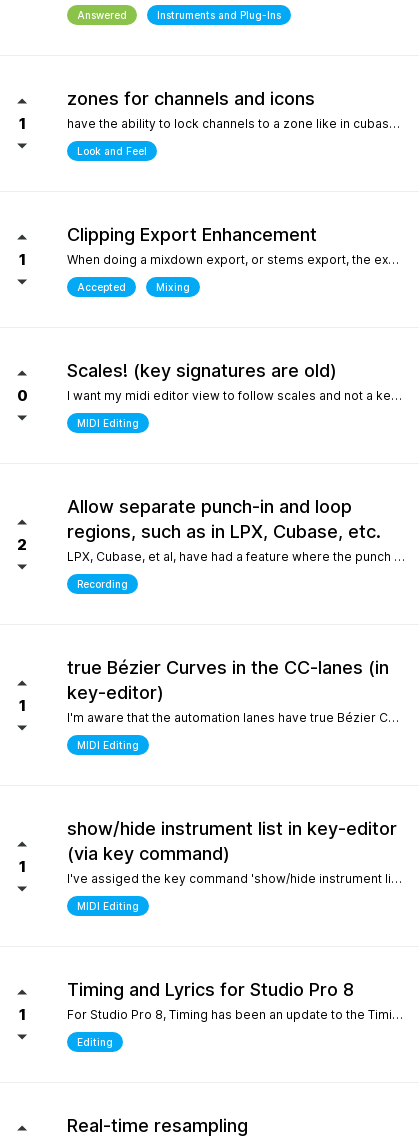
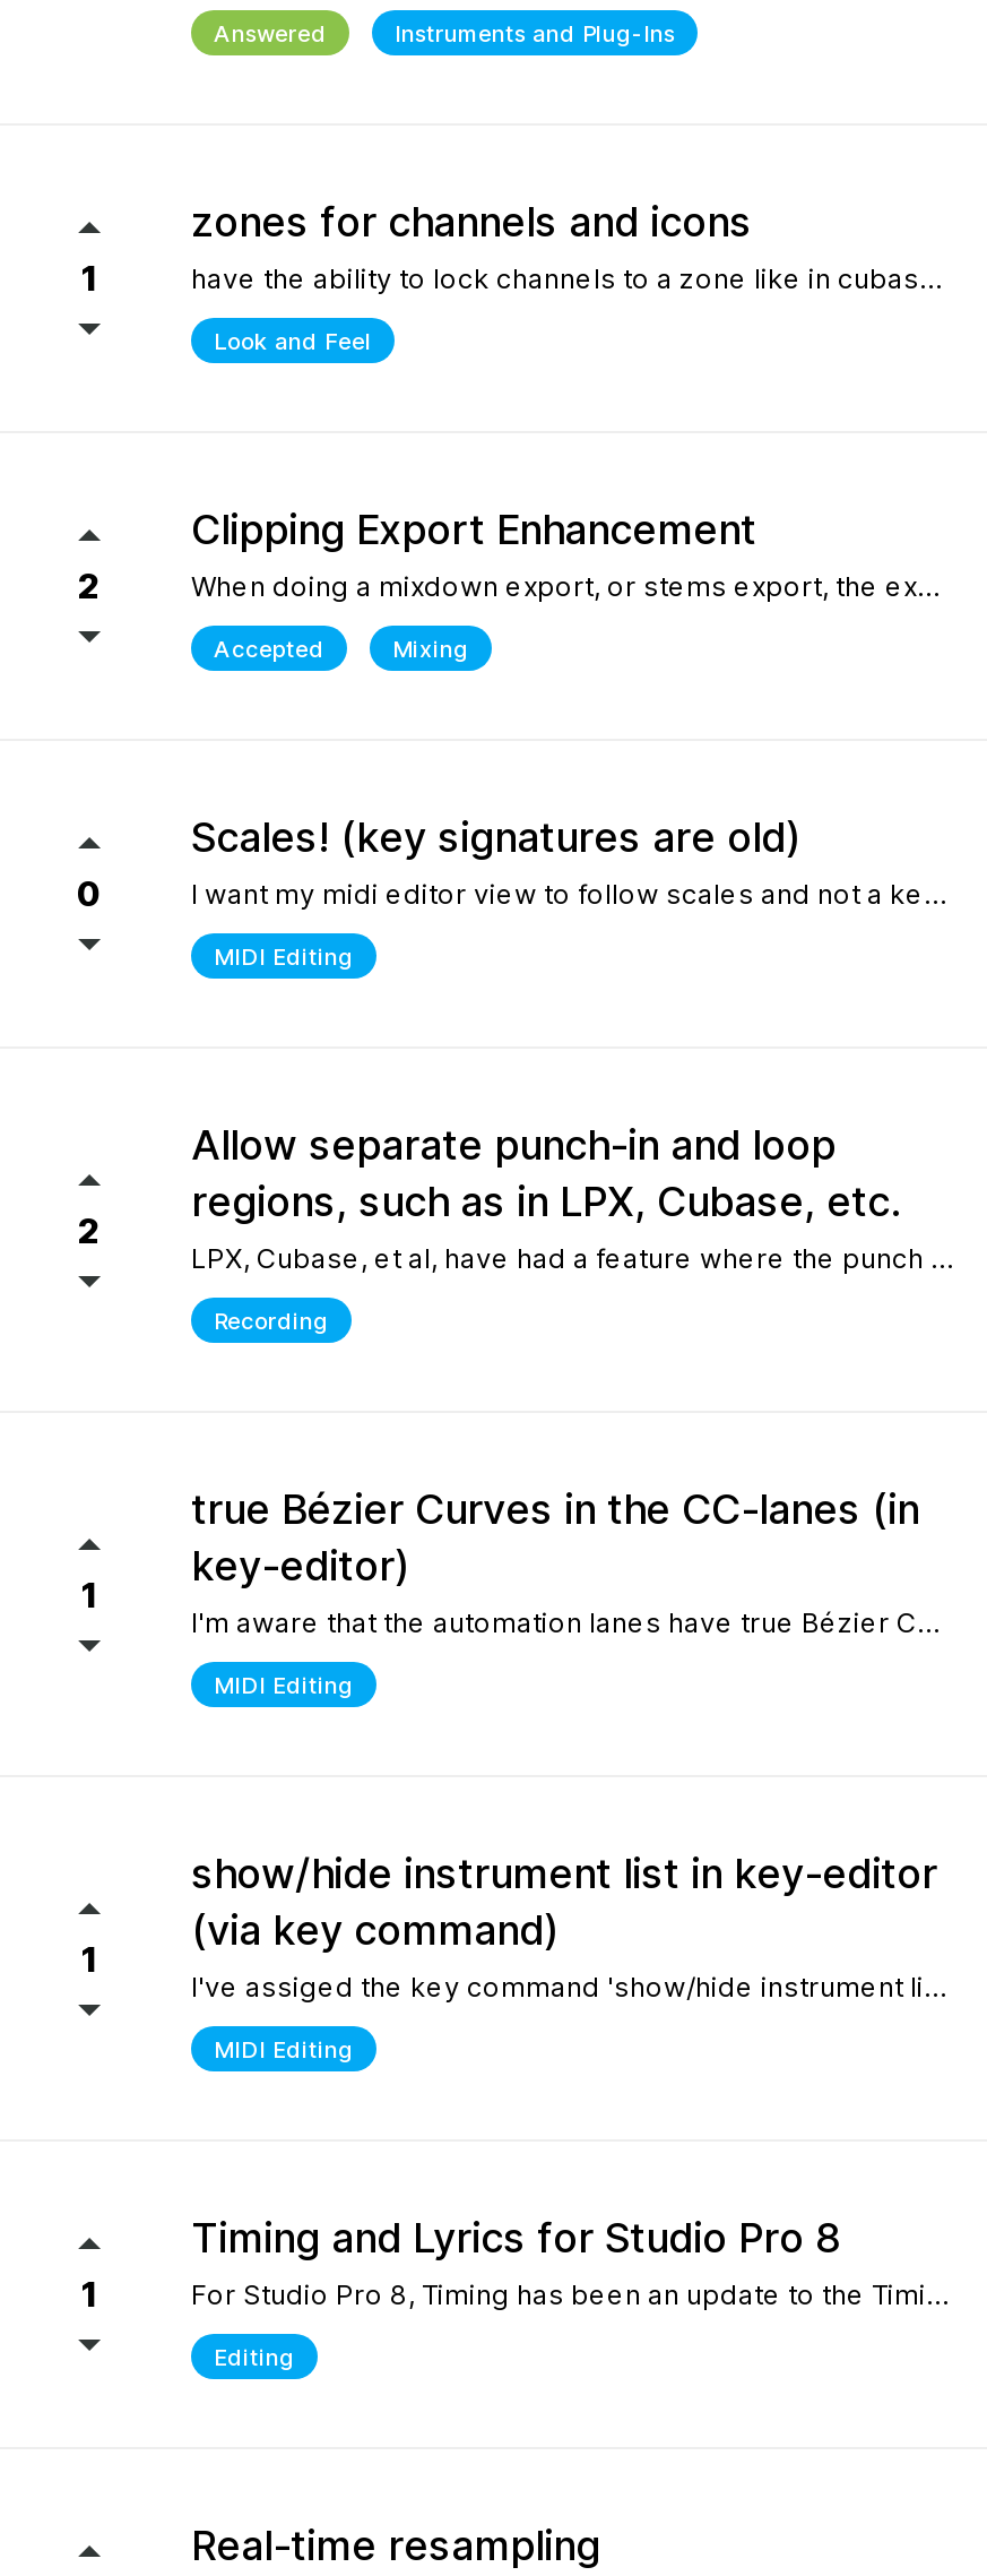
[18,250,25,269] 1 -> [78,565,101,608] 2

